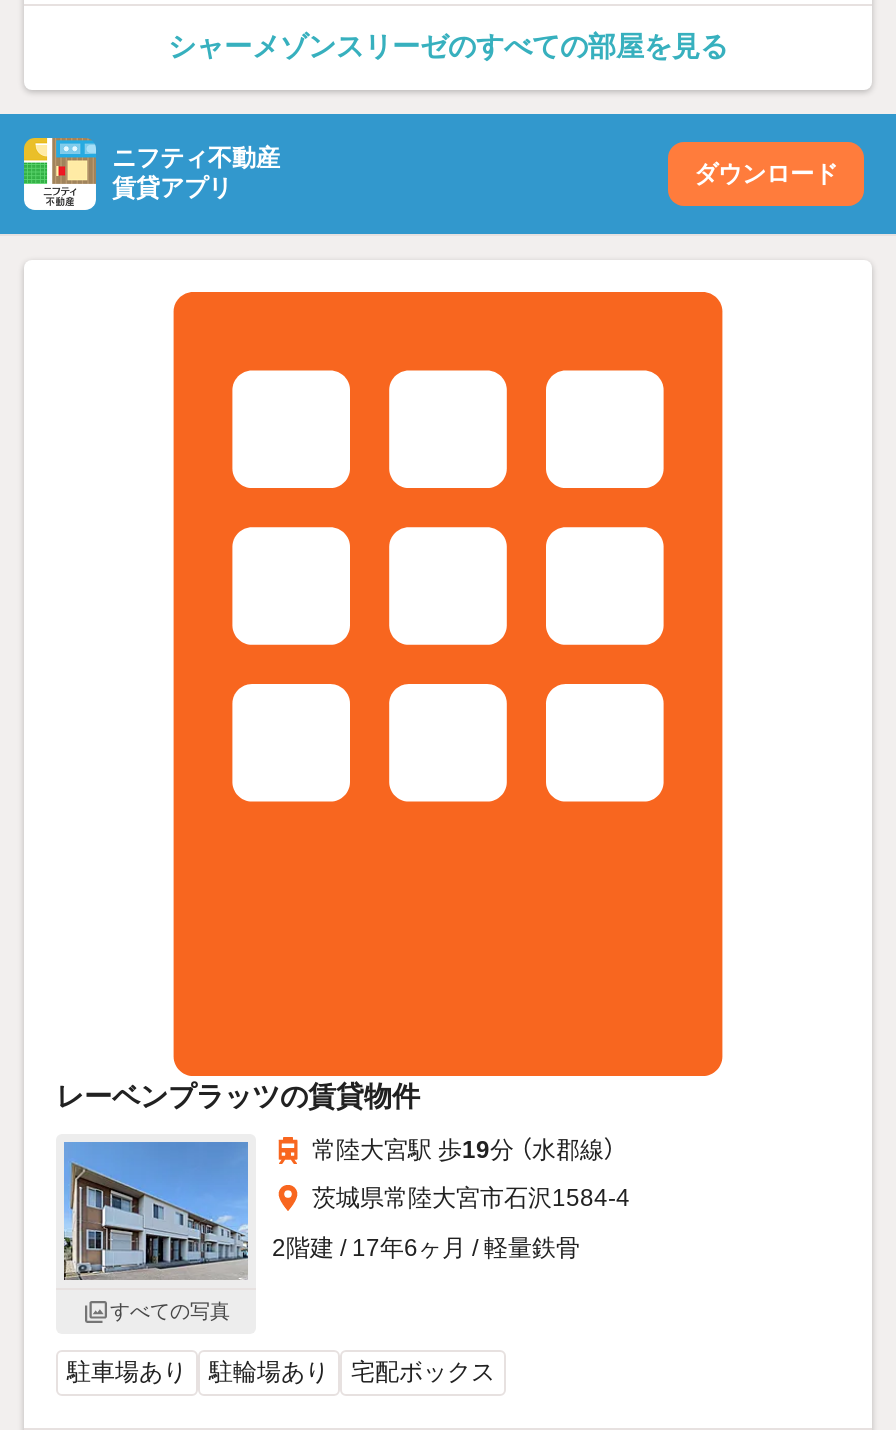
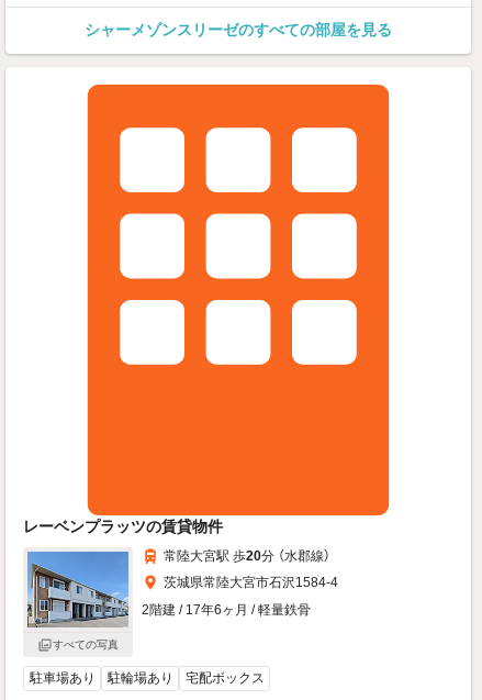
[6,112,890,236] [image] | ニフティ不動産 | 賃貸アプリ | ダウンロード -> none
[312,1137,616,1165] 常陸大宮駅 歩19分 （水郡線） -> [164,548,330,563] 常陸大宮駅 歩20分 （水郡線）

